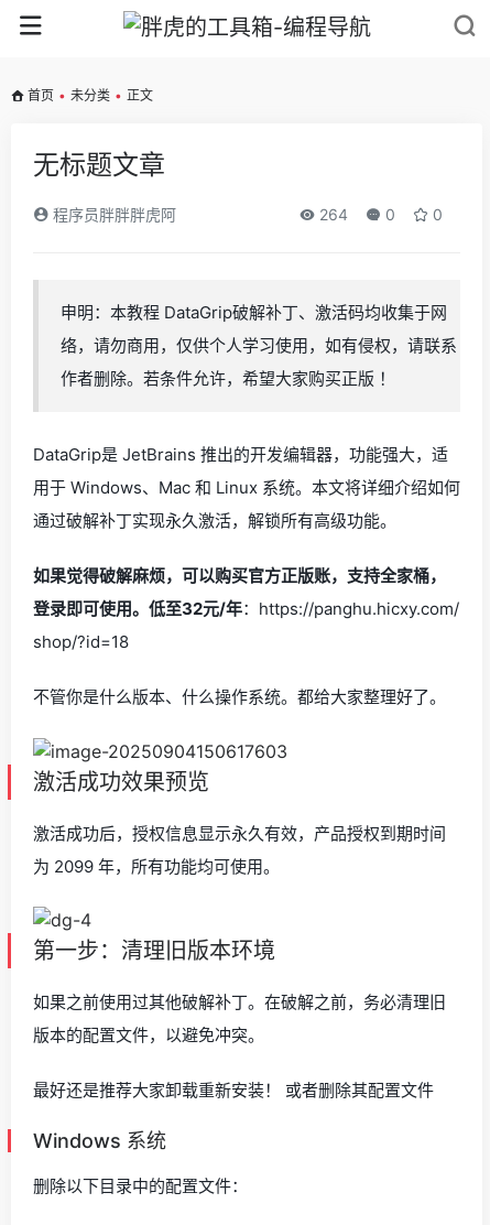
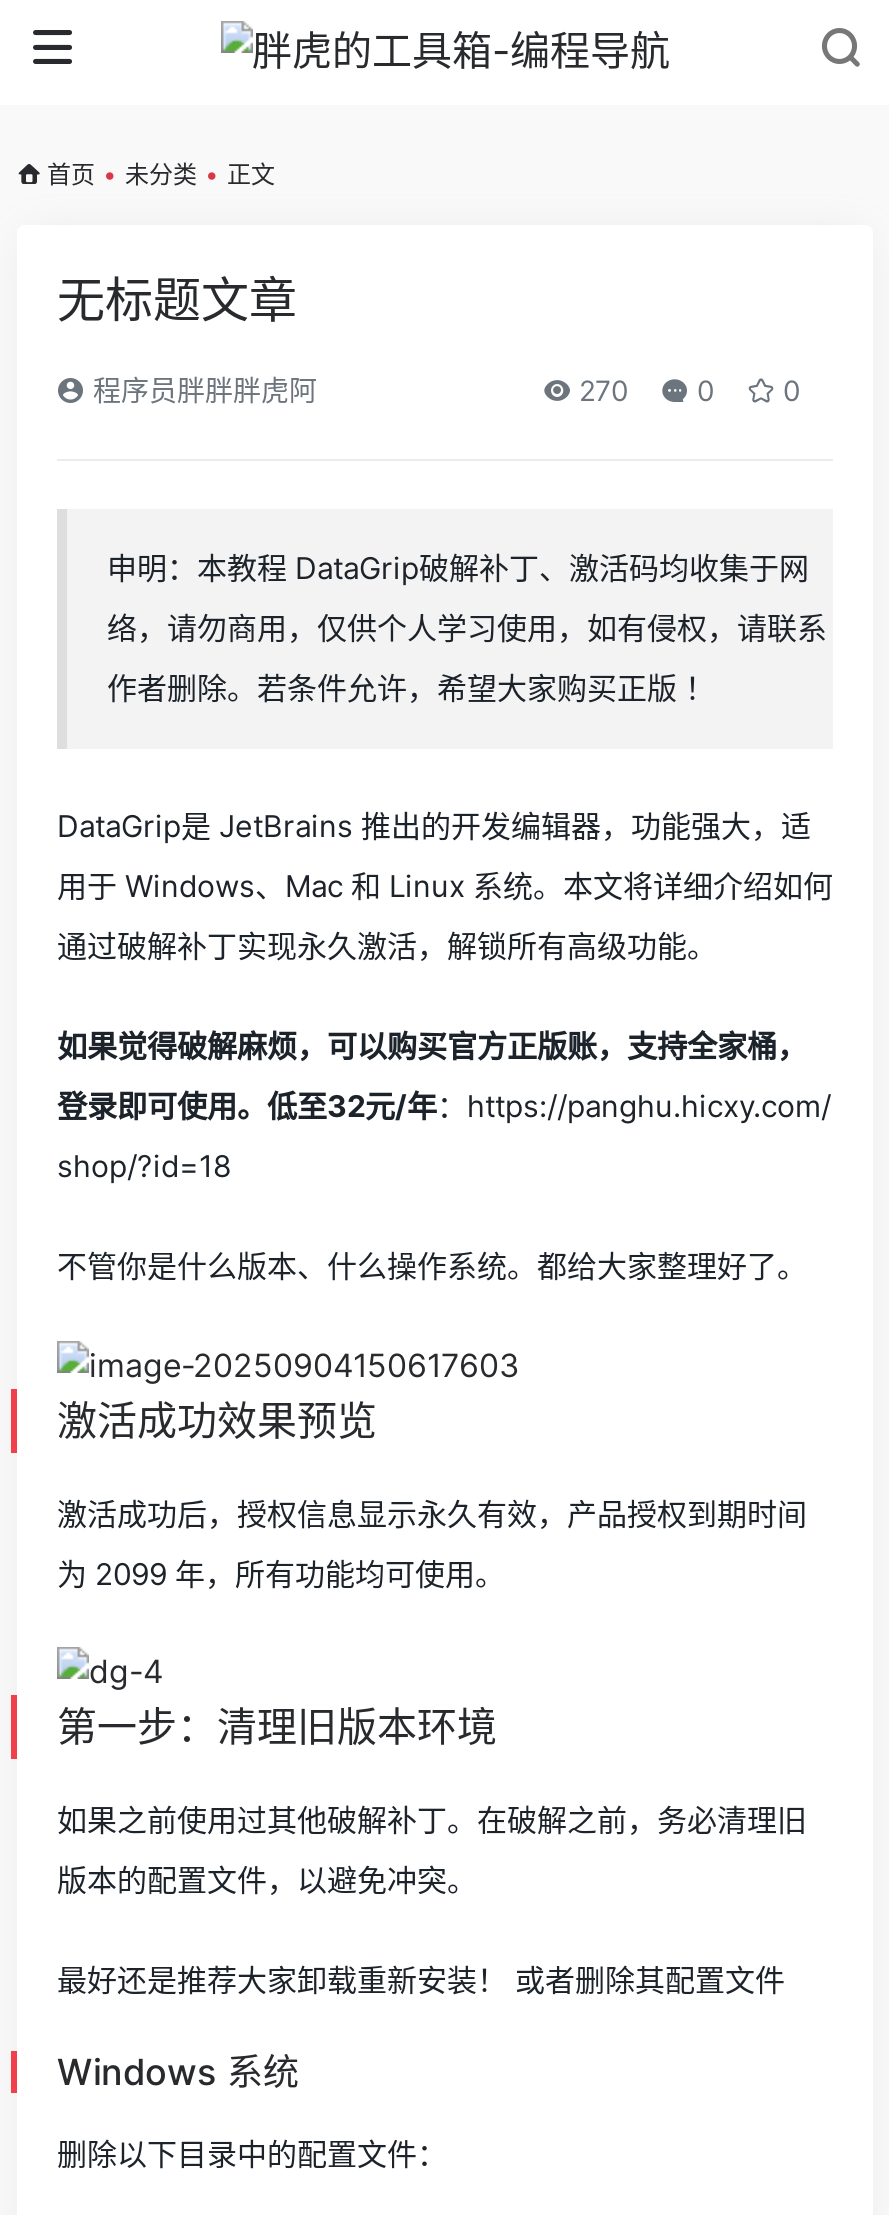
[315,205,443,224] 264 0 0 -> [571,373,801,407] 270 0 0

